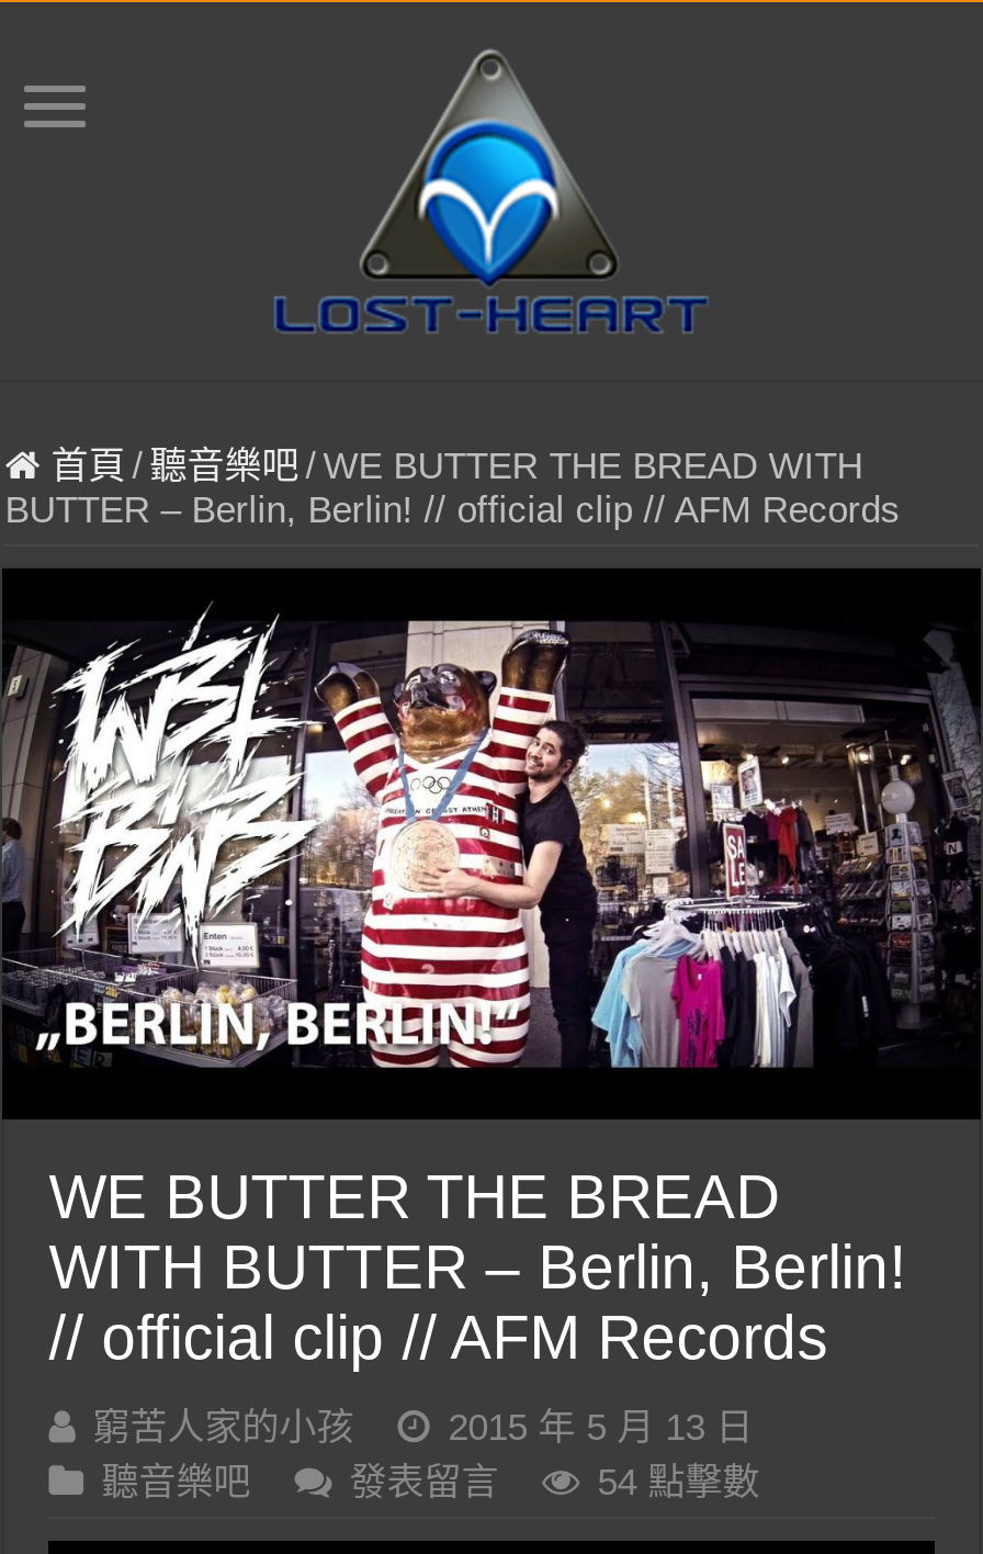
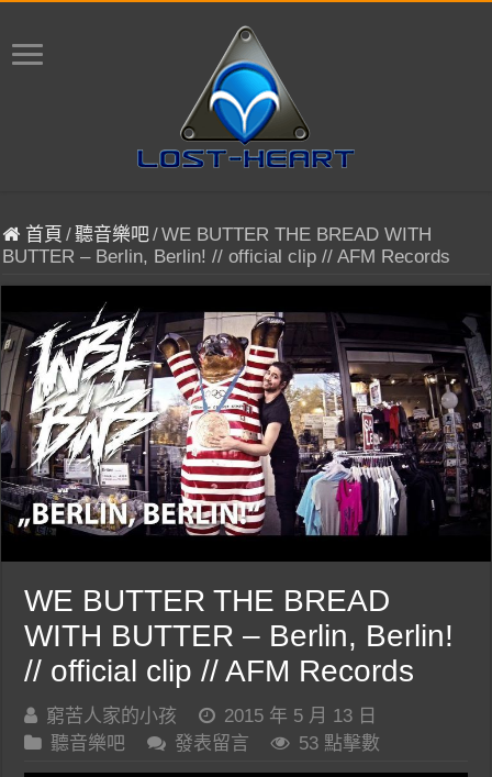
[597,1461,760,1503] 54 點擊數 -> [299,733,380,753] 53 點擊數

